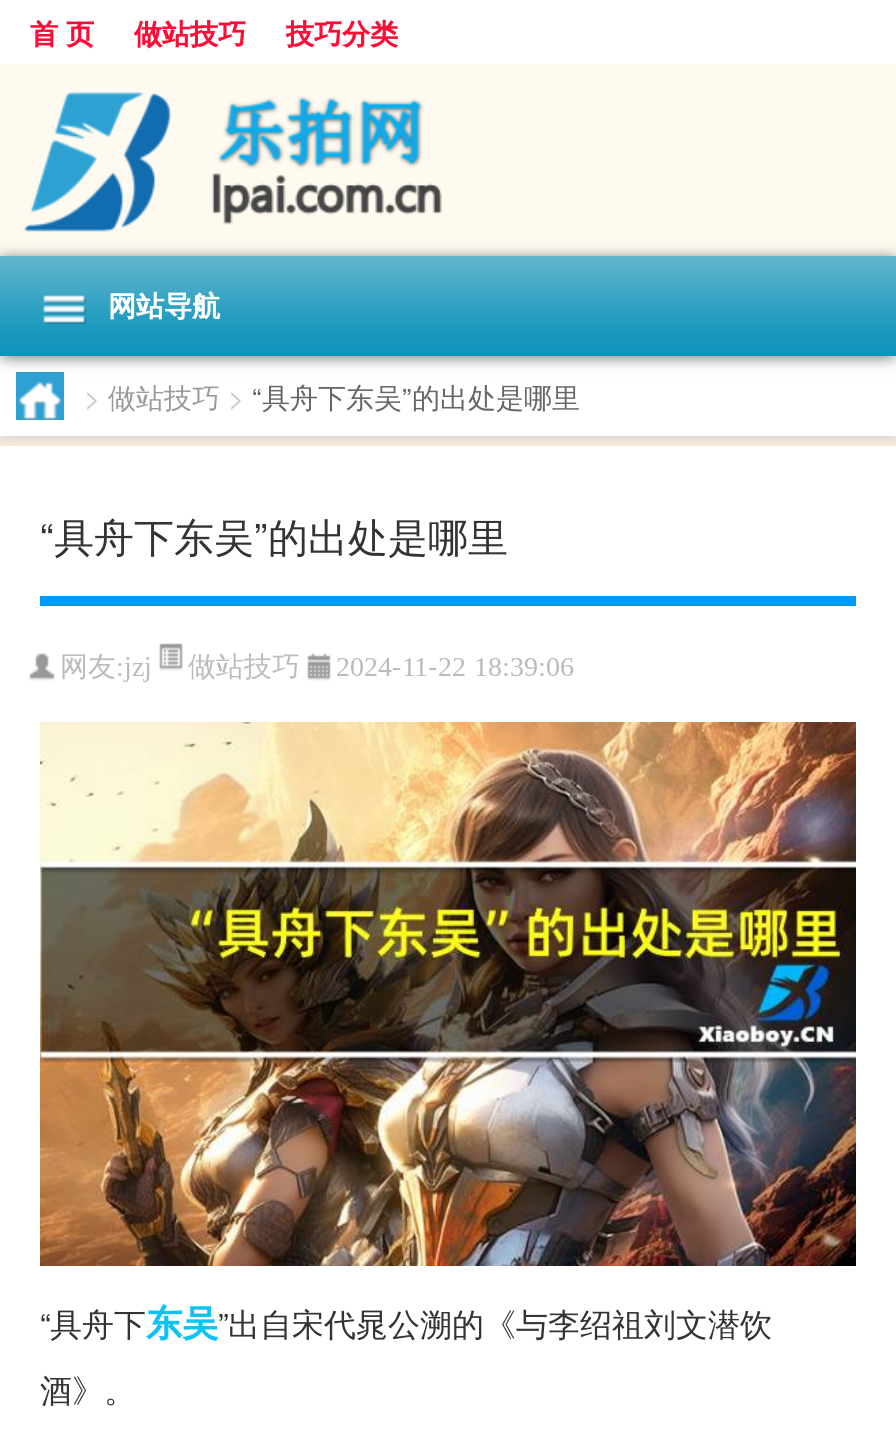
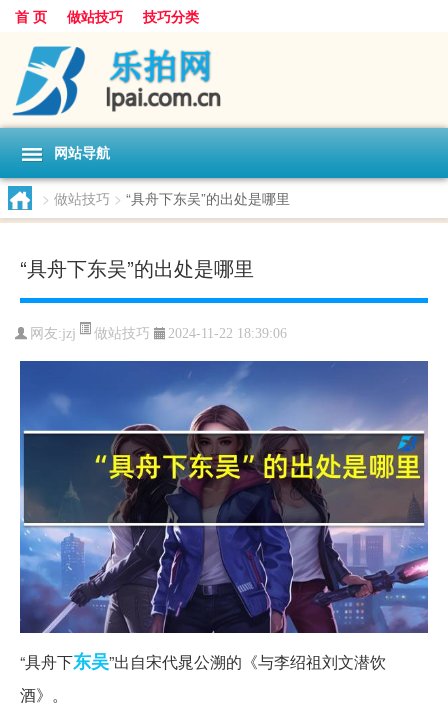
[38,720,858,1268] [image] -> [19,360,429,634] [image]

